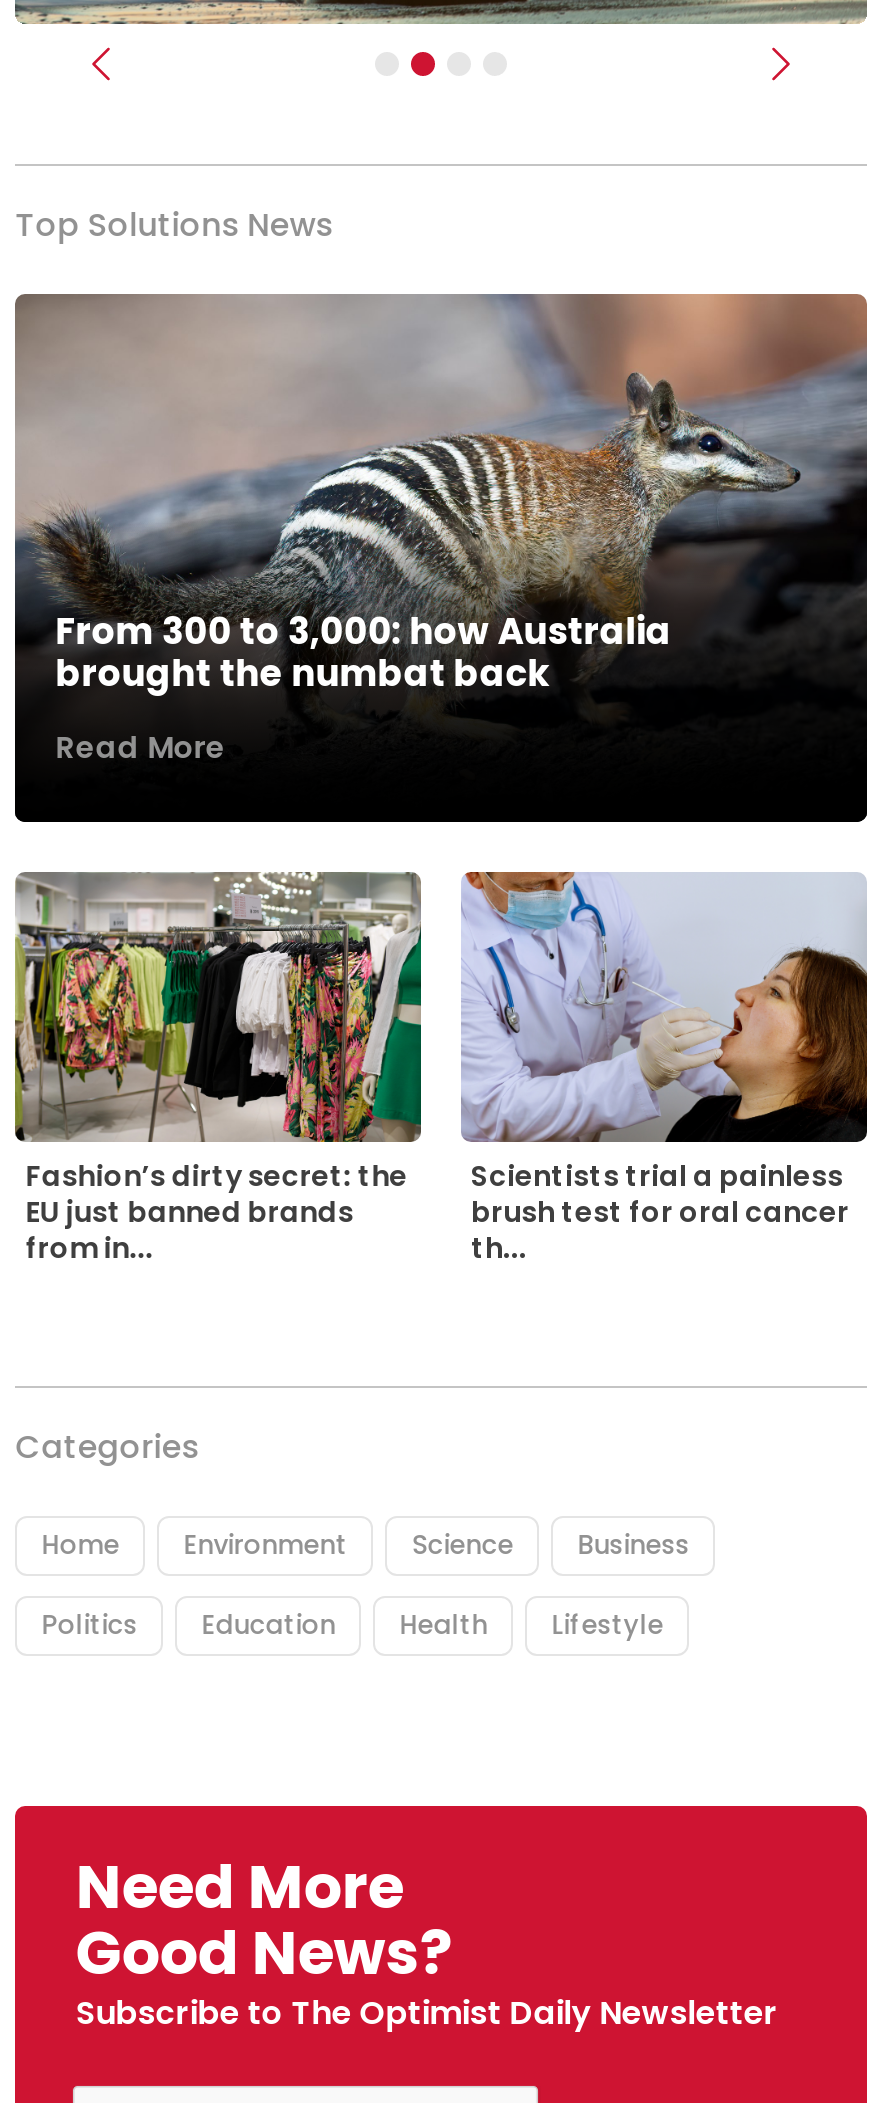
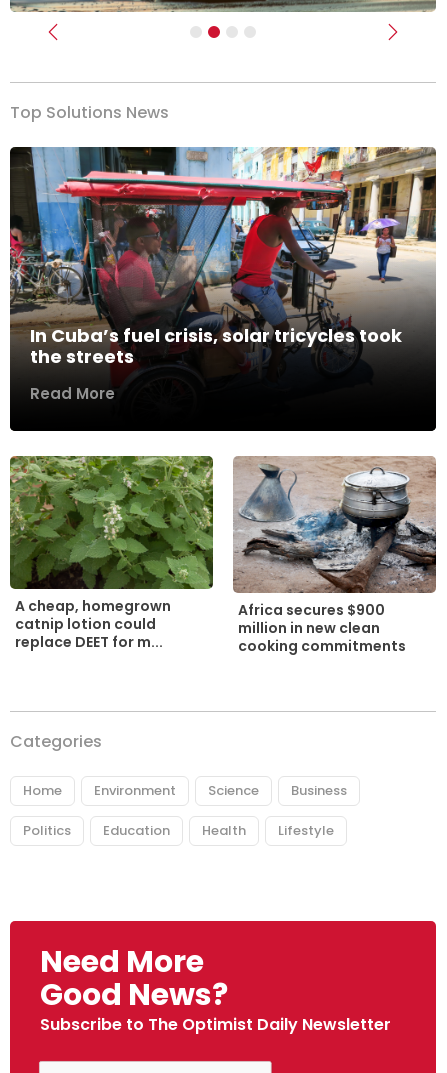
[15,292,869,698] [image] | From 300 to 3,000: how Australia | brought the numbat back -> [9,146,436,369] [image] | In Cuba’s fuel crisis, solar tricycles took | the streets
[15,872,423,1269] [image] | Fashion’s dirty secret: the | EU just banned brands | from in... -> [10,456,214,652] [image] | A cheap, homegrown | catnip lotion could | replace DEET for m...
[461,872,869,1269] [image] | Scientists trial a painless | brush test for oral cancer | th... -> [233,456,437,656] [image] | Africa secures $900 | million in new clean | cooking commitments

